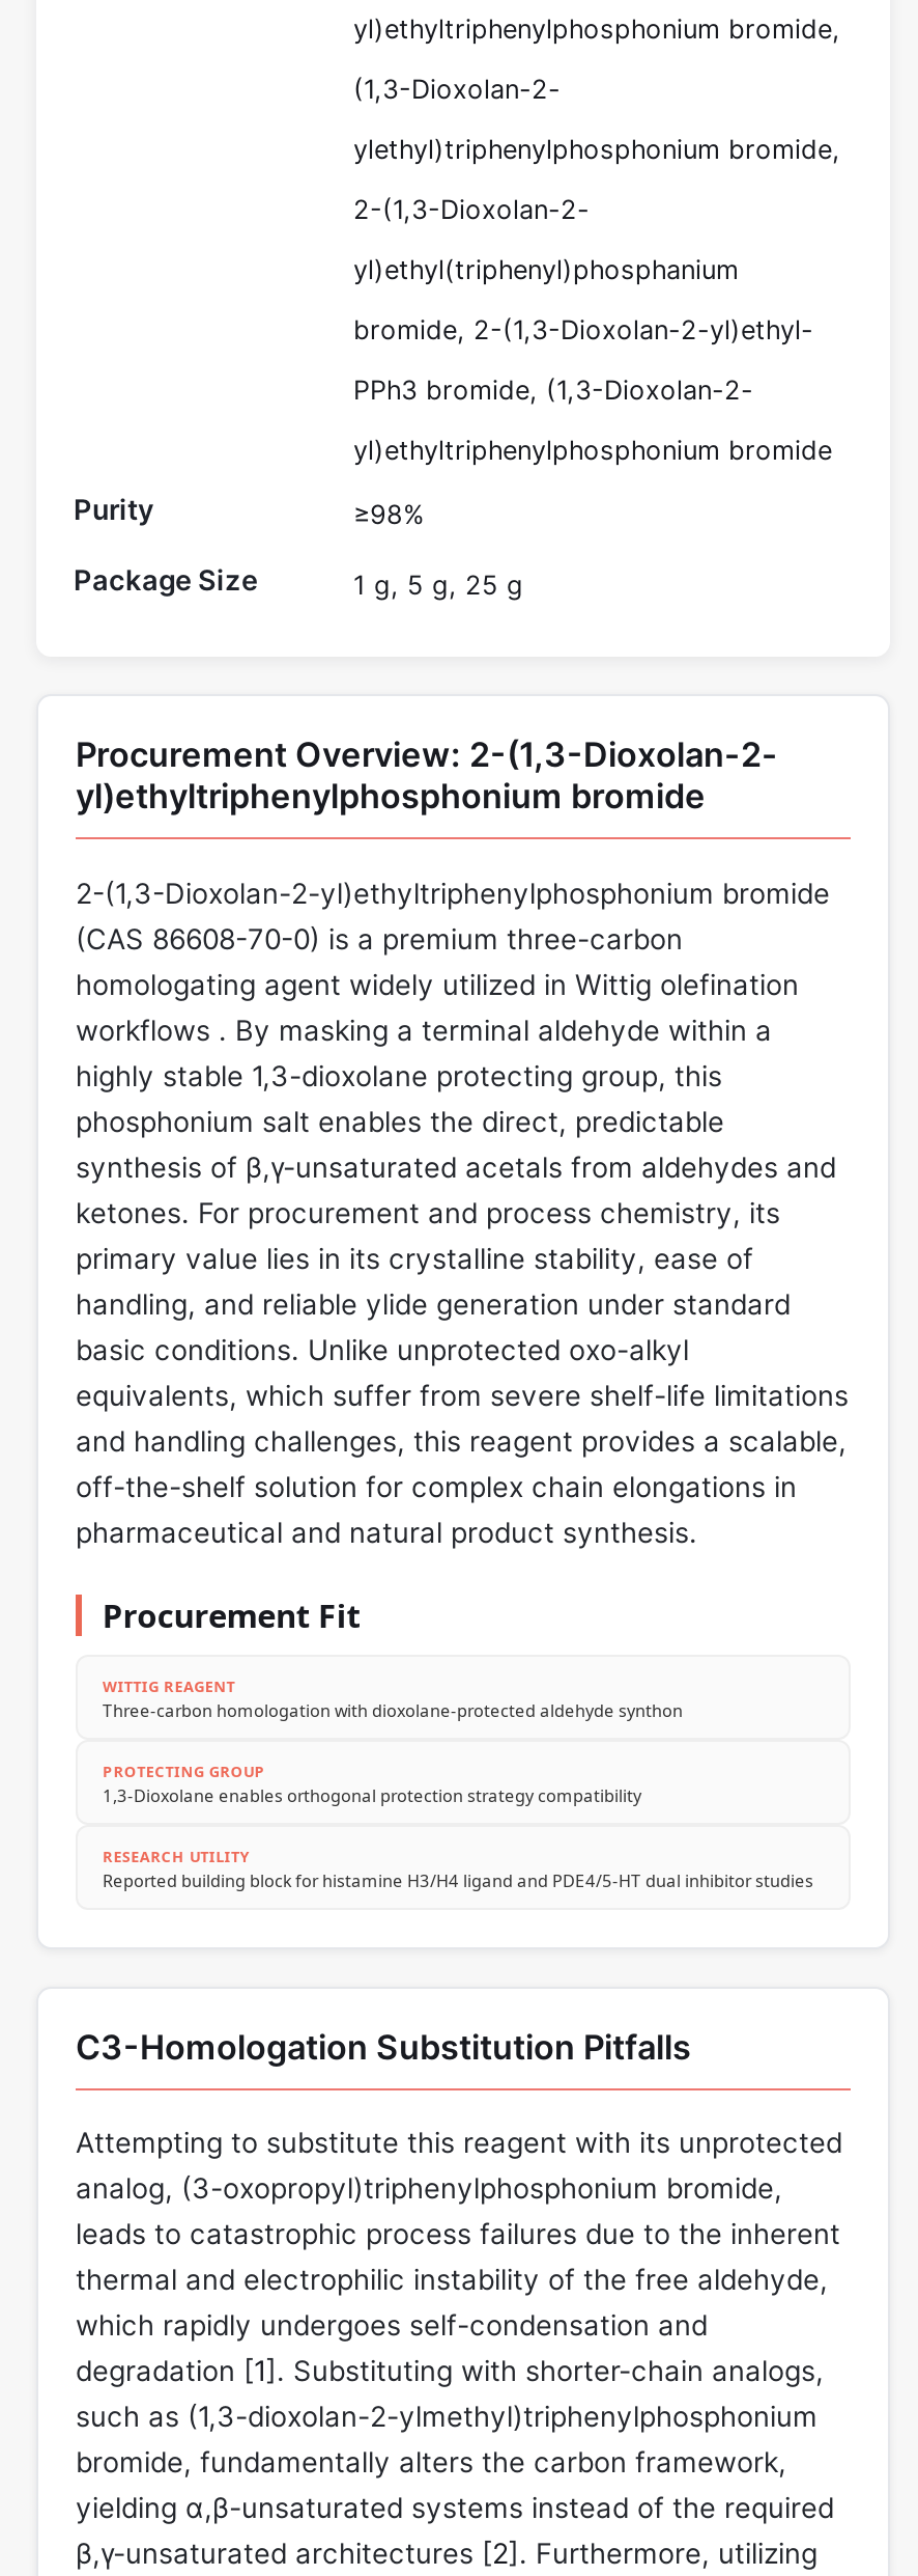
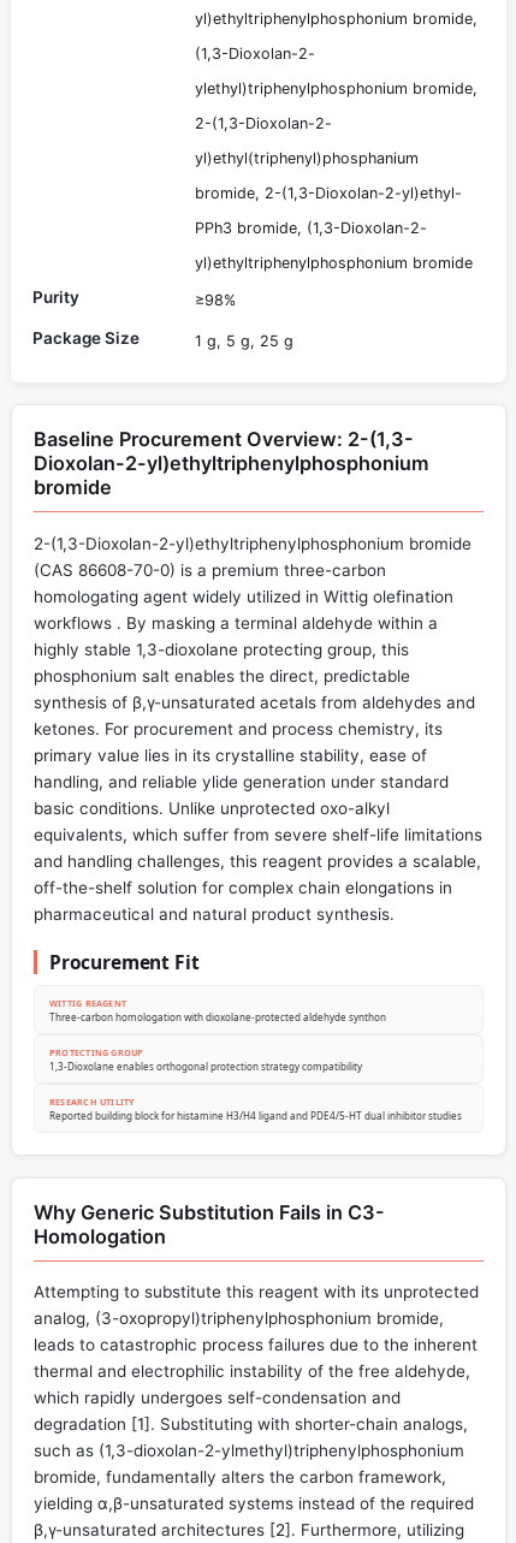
[76,734,778,817] Procurement Overview: 2-(1,3-Dioxolan-2- | yl)ethyltriphenylphosphonium bromide -> [34,427,429,499] Baseline Procurement Overview: 2-(1,3- | Dioxolan-2-yl)ethyltriphenylphosphonium | bromide
[76,2026,691,2067] C3-Homologation Substitution Pitfalls -> [34,1200,385,1248] Why Generic Substitution Fails in C3- | Homologation

